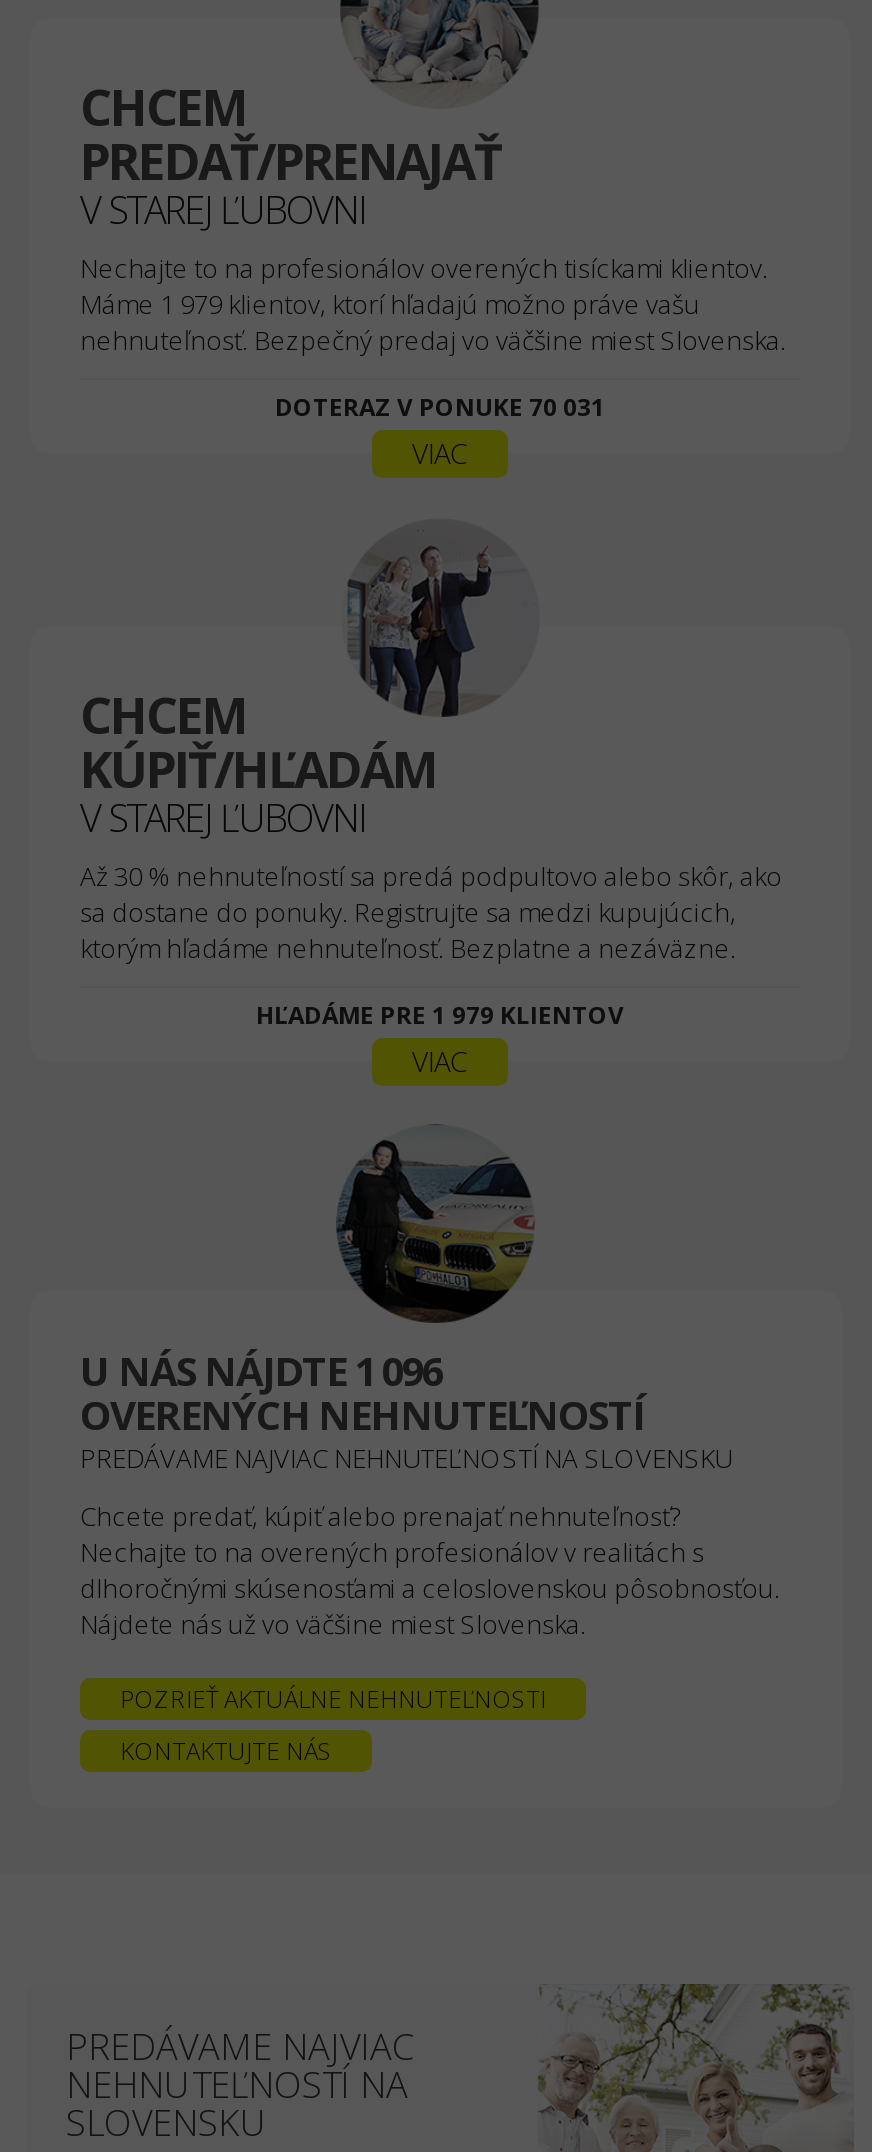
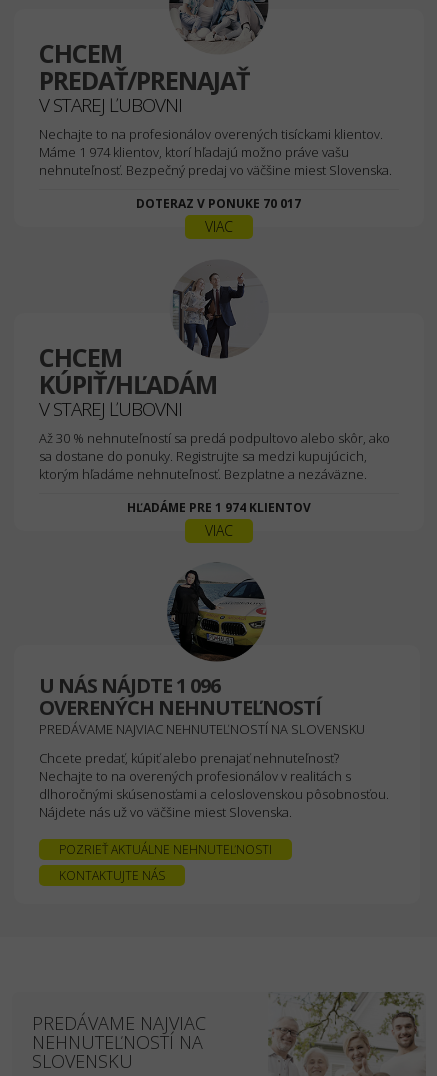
[80,286,700,322] Máme 1 979 klientov, ktorí hľadajú možno práve vašu -> [39,143,349,161] Máme 1 974 klientov, ktorí hľadajú možno práve vašu
[275,390,605,424] DOTERAZ V PONUKE 70 031 -> [136,195,301,212] DOTERAZ V PONUKE 70 017
[256,998,624,1032] HĽADÁME PRE 1 979 KLIENTOV -> [127,499,311,516] HĽADÁME PRE 1 974 KLIENTOV

